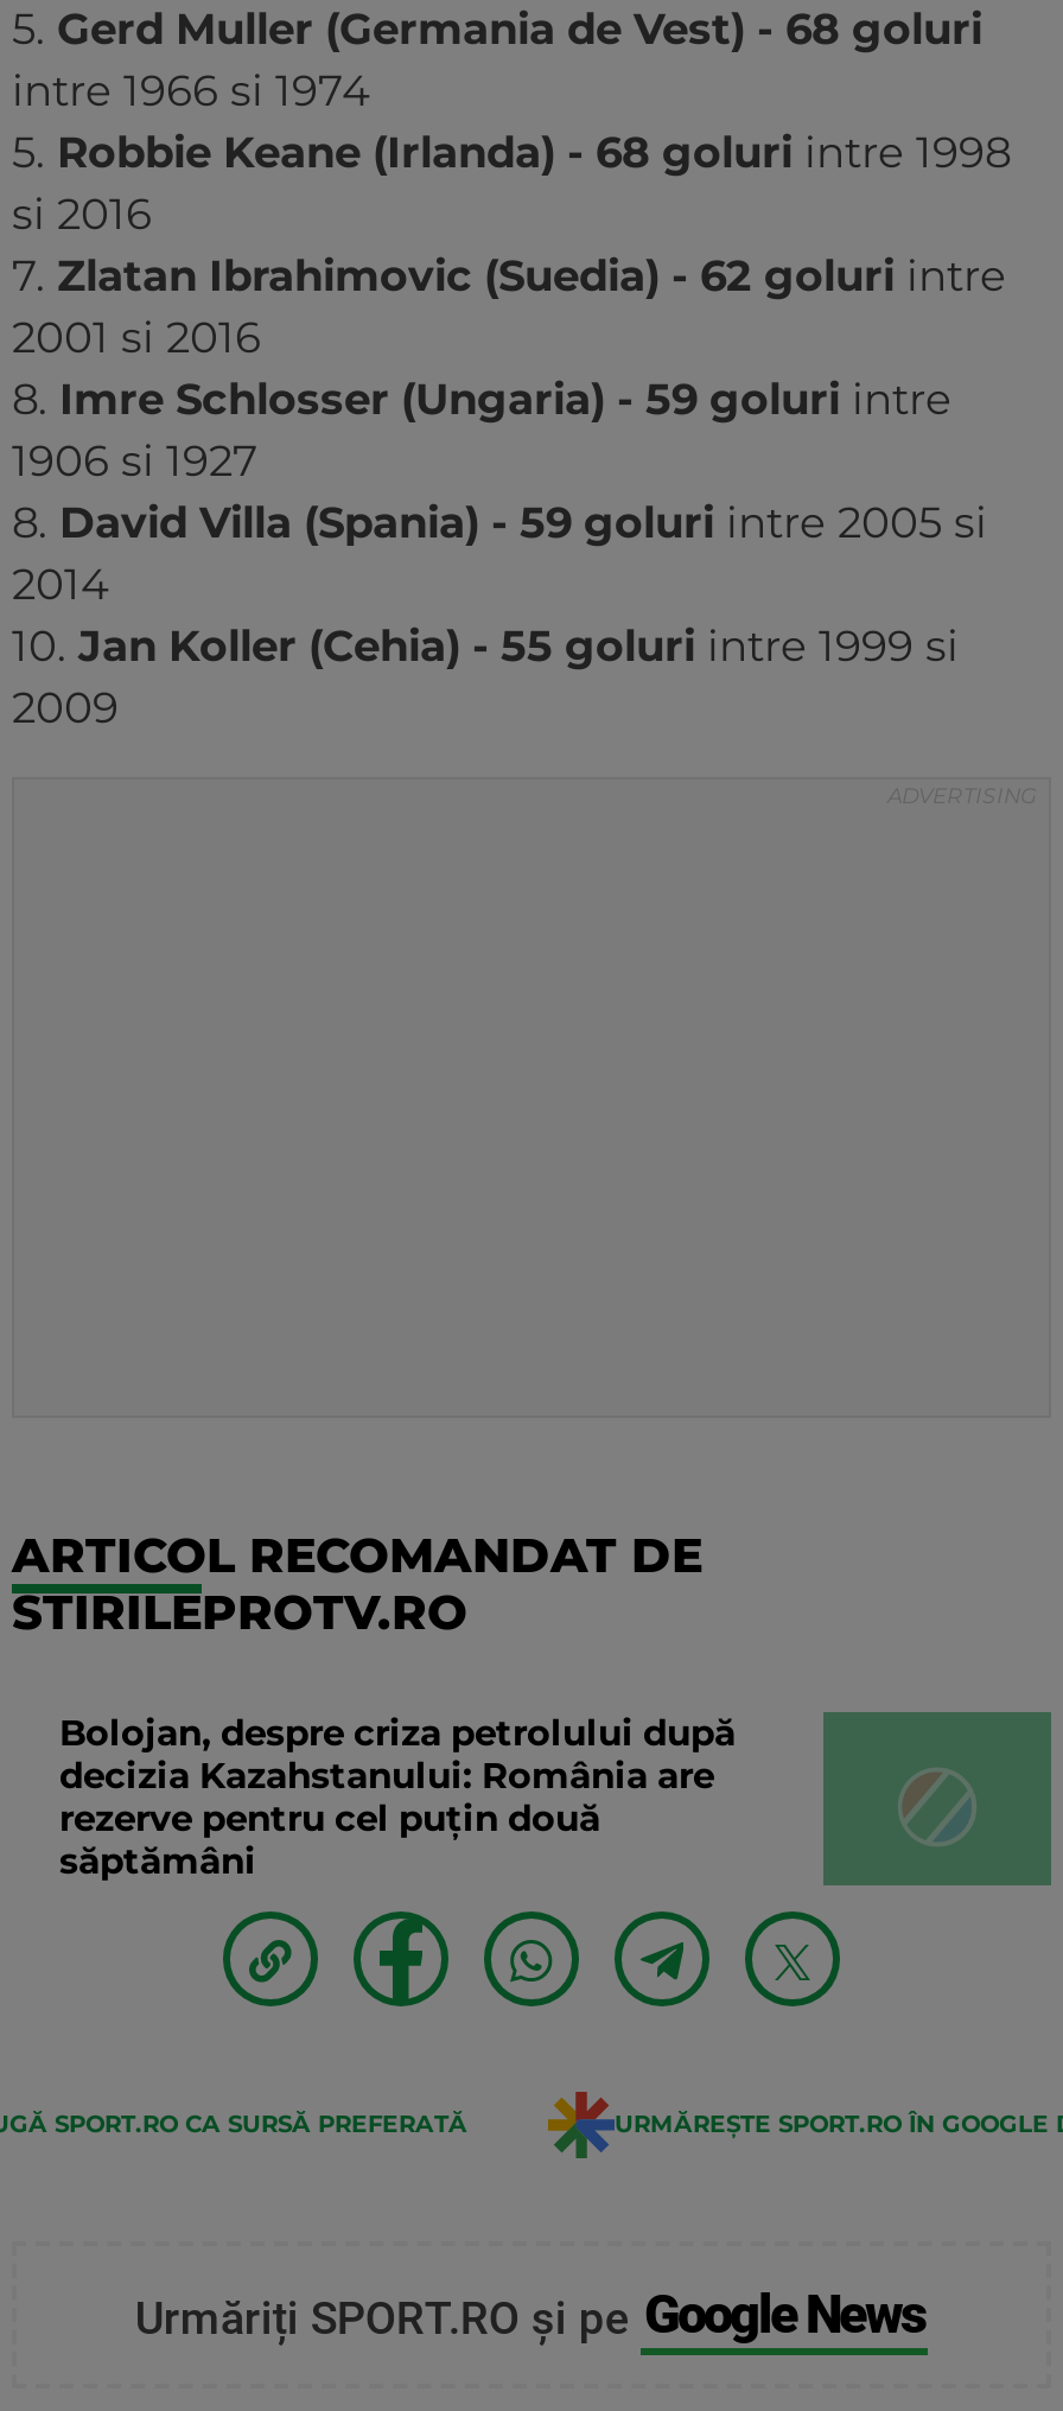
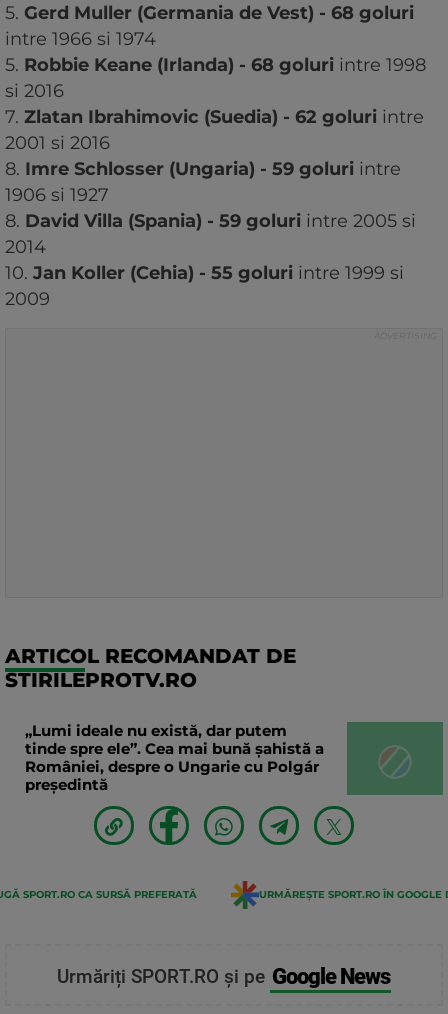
[59,1710,736,1884] Bolojan, despre criza petrolului după | decizia Kazahstanului: România are | rezerve pentru cel puțin două | săptămâni -> [25,721,324,794] „Lumi ideale nu există, dar putem | tinde spre ele”. Cea mai bună șahistă a | României, despre o Ungarie cu Polgár | președintă

